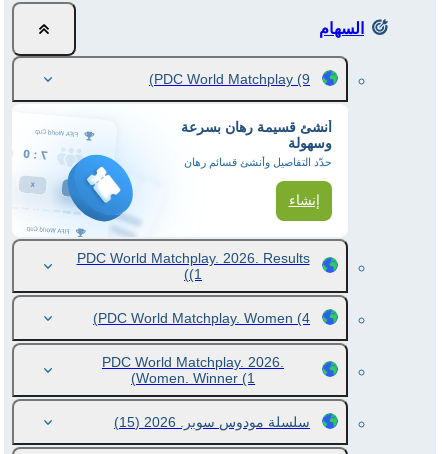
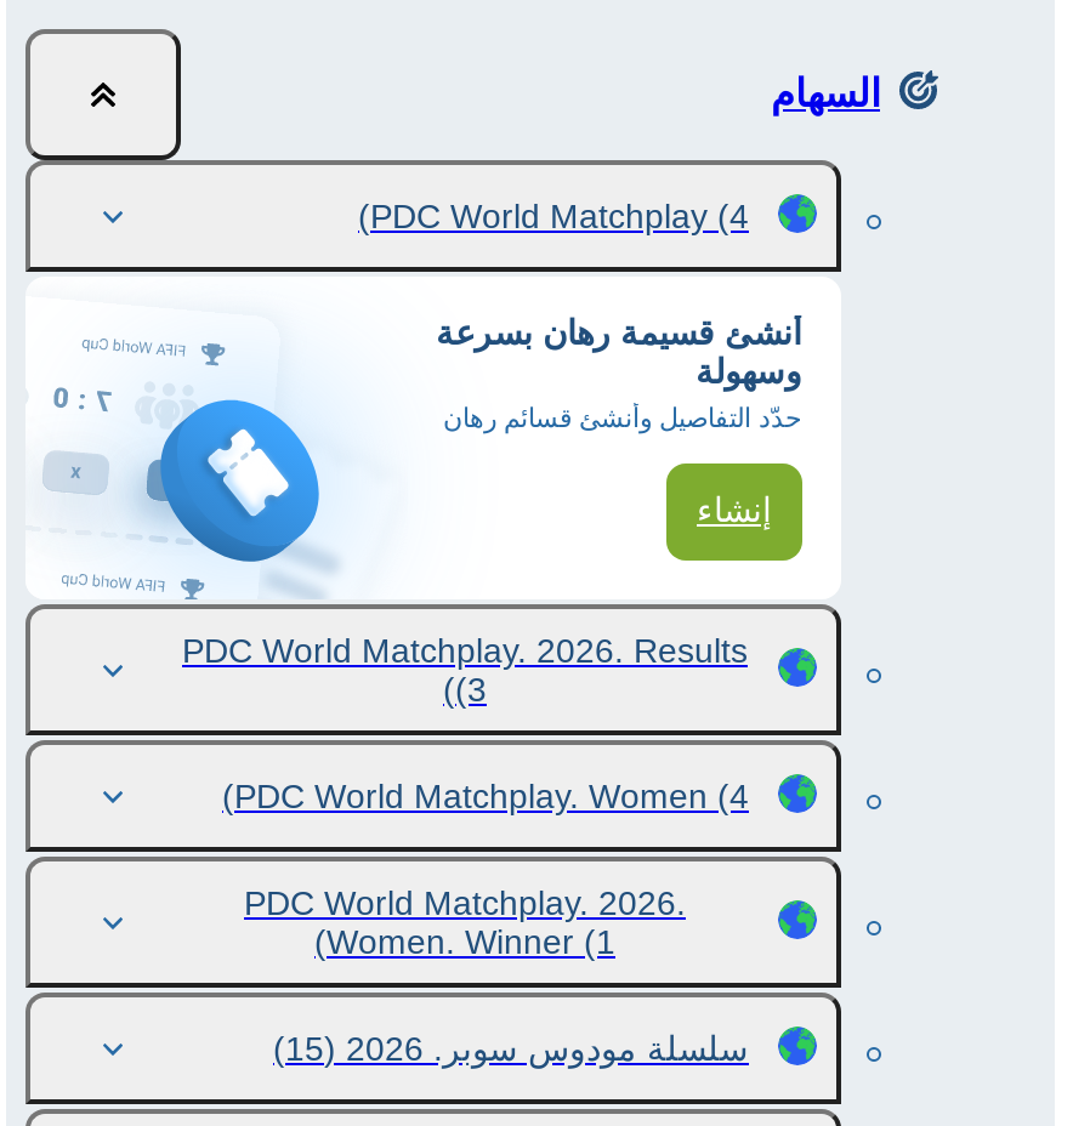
[154,71,310,87] PDC World Matchplay (9) -> [370,197,749,235] PDC World Matchplay (4)
[189,266,202,282] (1) -> [455,670,487,709] (3)

